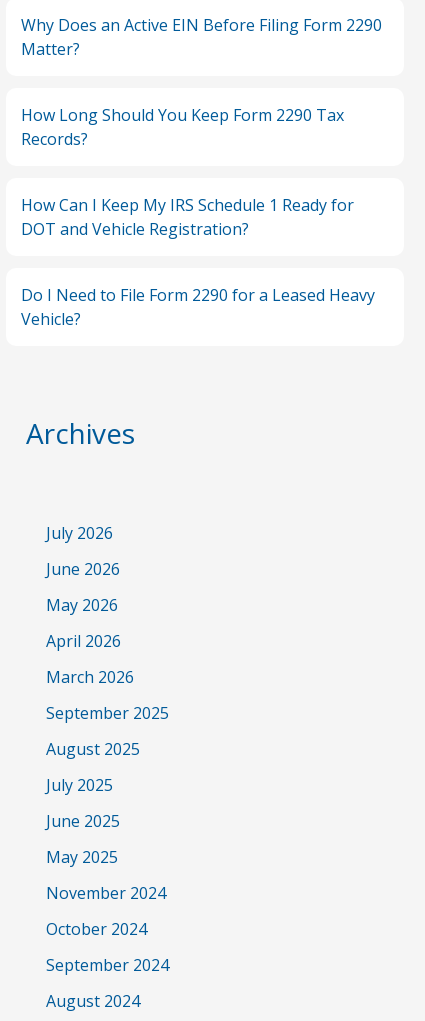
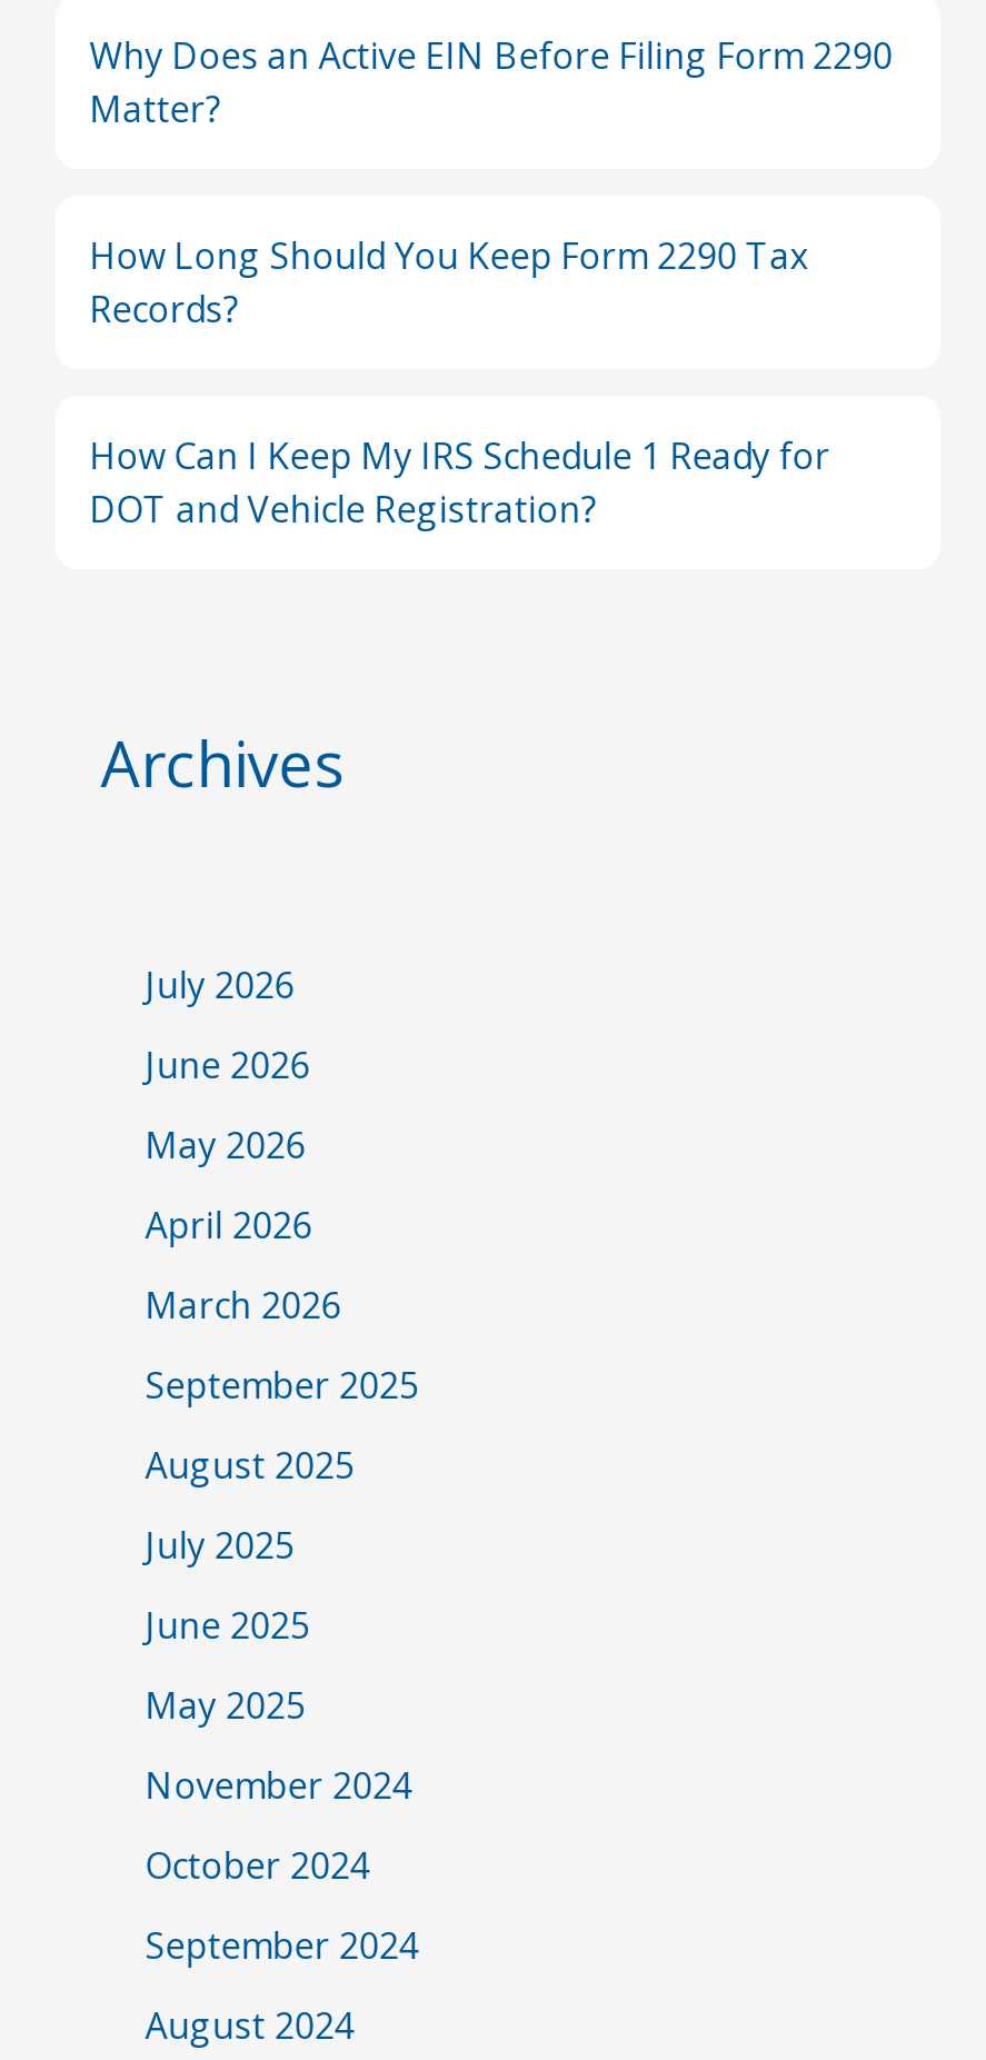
[21,284,375,330] Do I Need to File Form 2290 for a Leased Heavy | Vehicle? -> none

